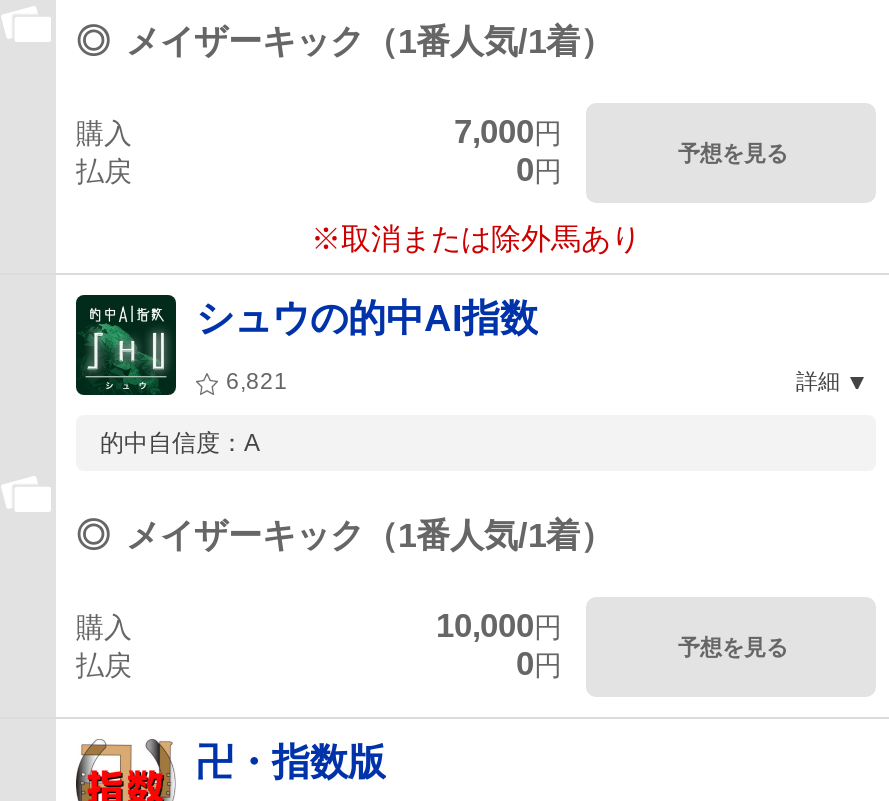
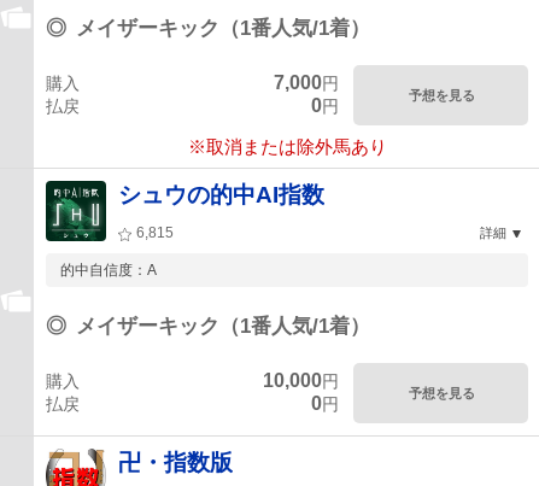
[226,369,288,393] 6,821 -> [136,226,174,240] 6,815

